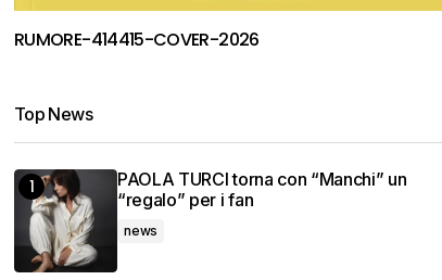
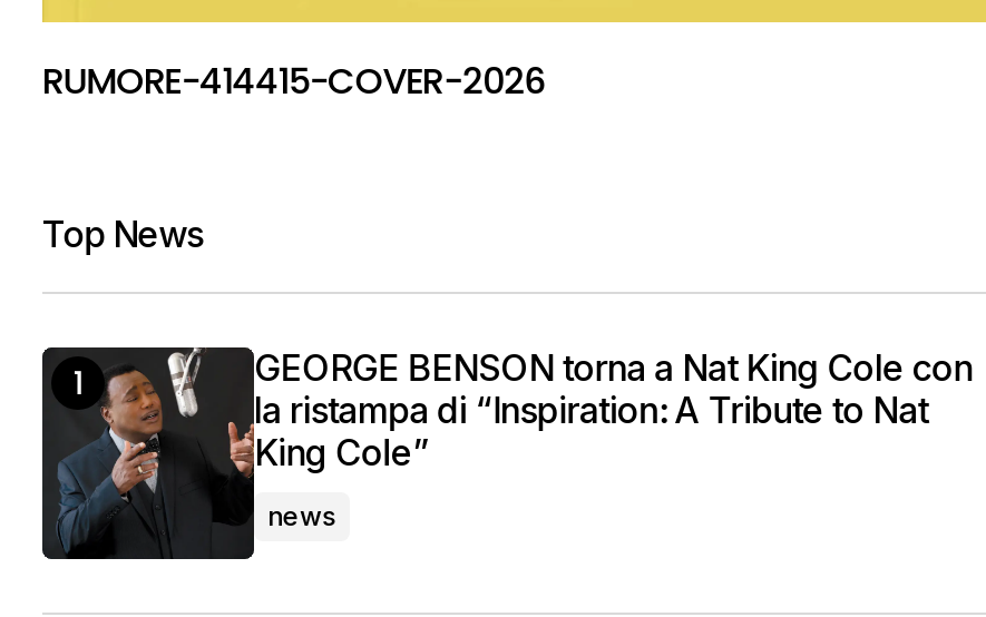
[13,169,407,273] [image] | PAOLA TURCI torna con “Manchi” un | “regalo” per i fan -> [42,346,973,601] [image] | GEORGE BENSON torna a Nat King Cole con | la ristampa di “Inspiration: A Tribute to Nat | King Cole”

